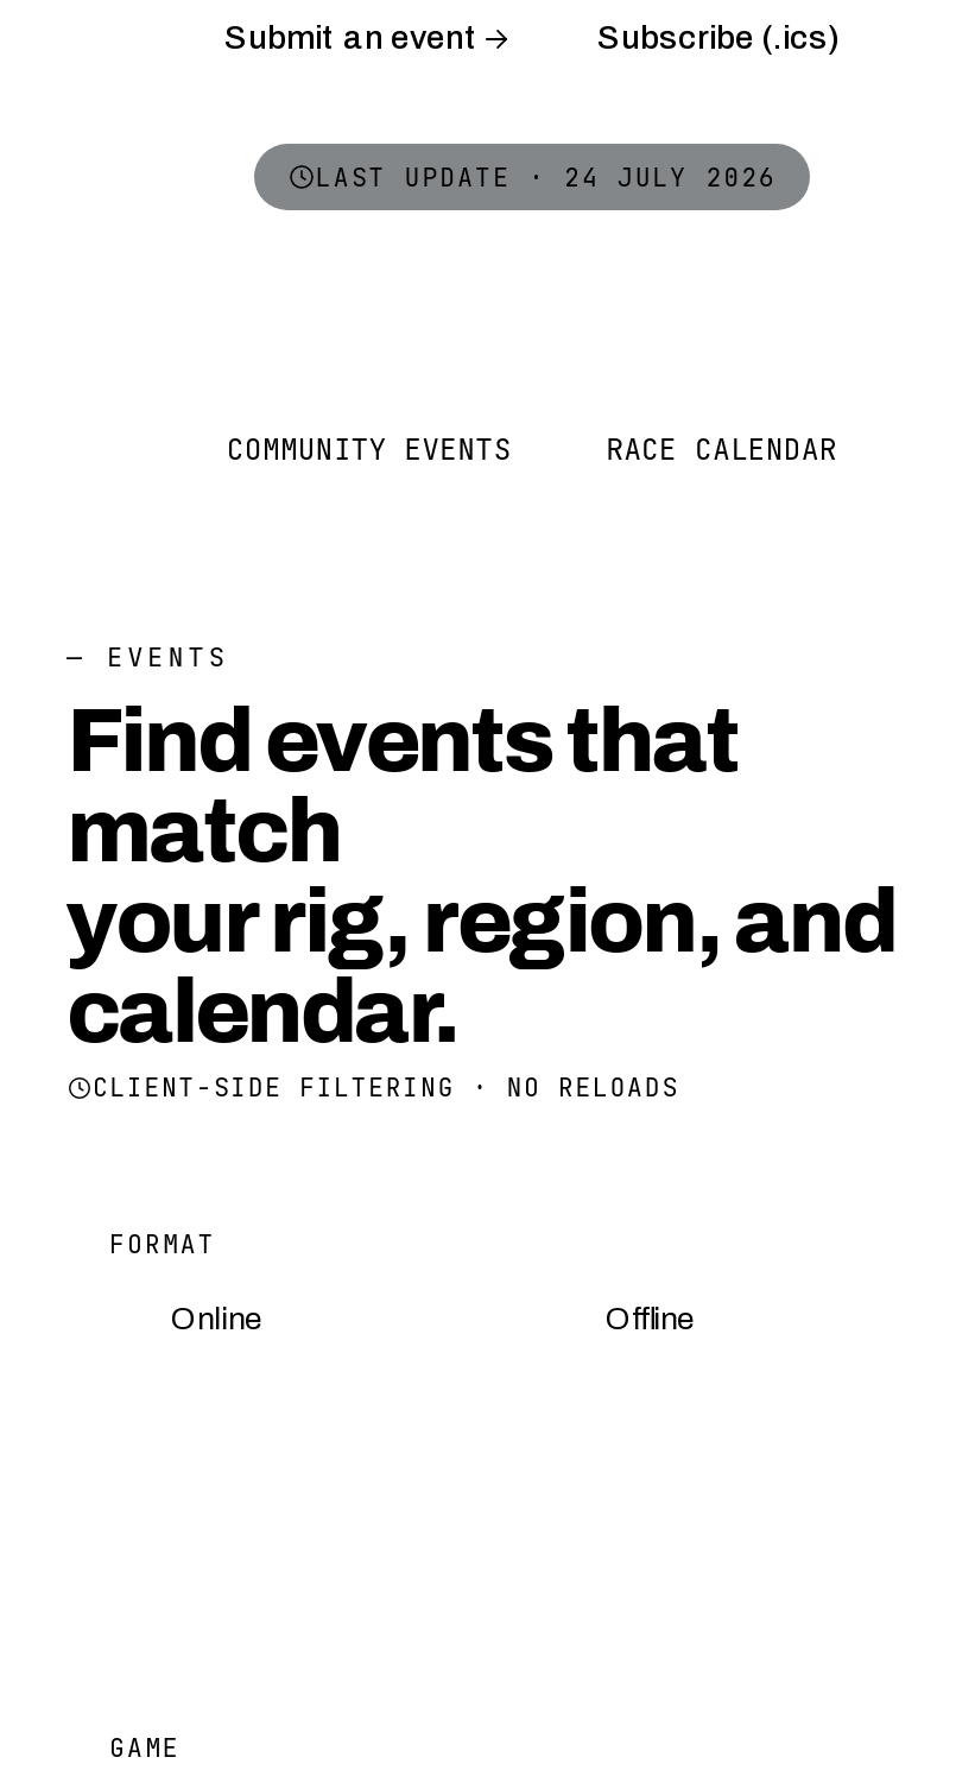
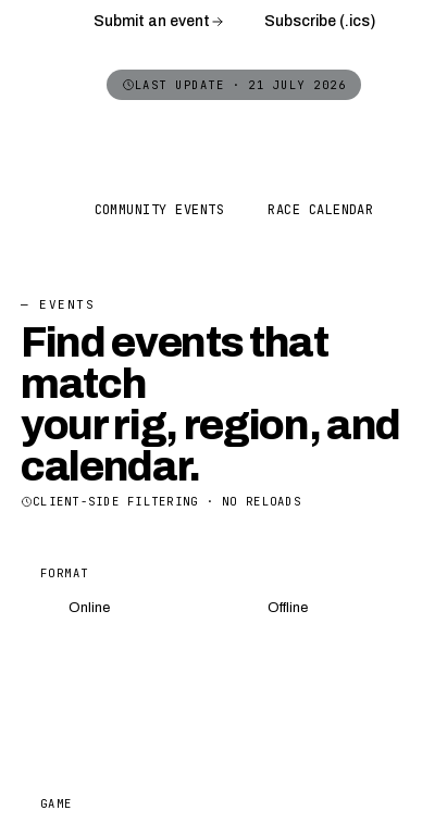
[316,160,777,194] LAST UPDATE · 24 JULY 2026 -> [135,77,346,92] LAST UPDATE · 21 JULY 2026

